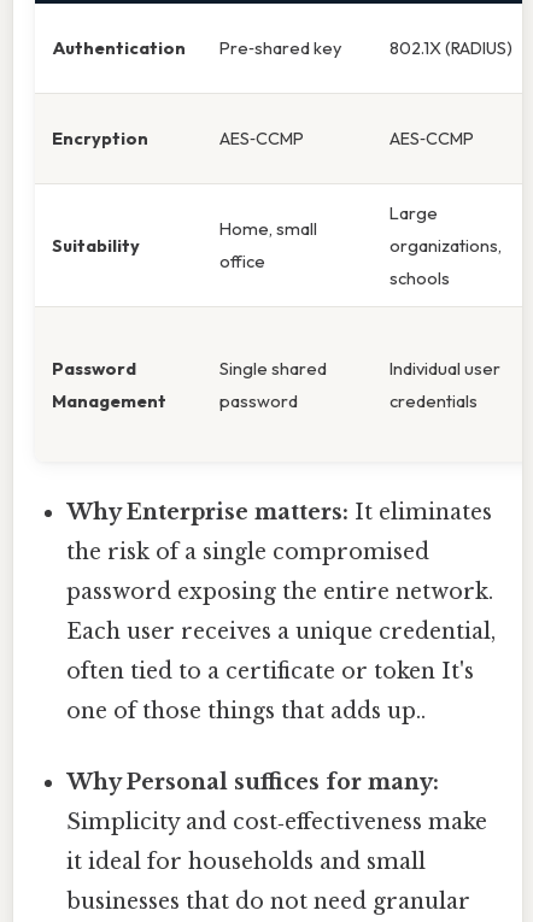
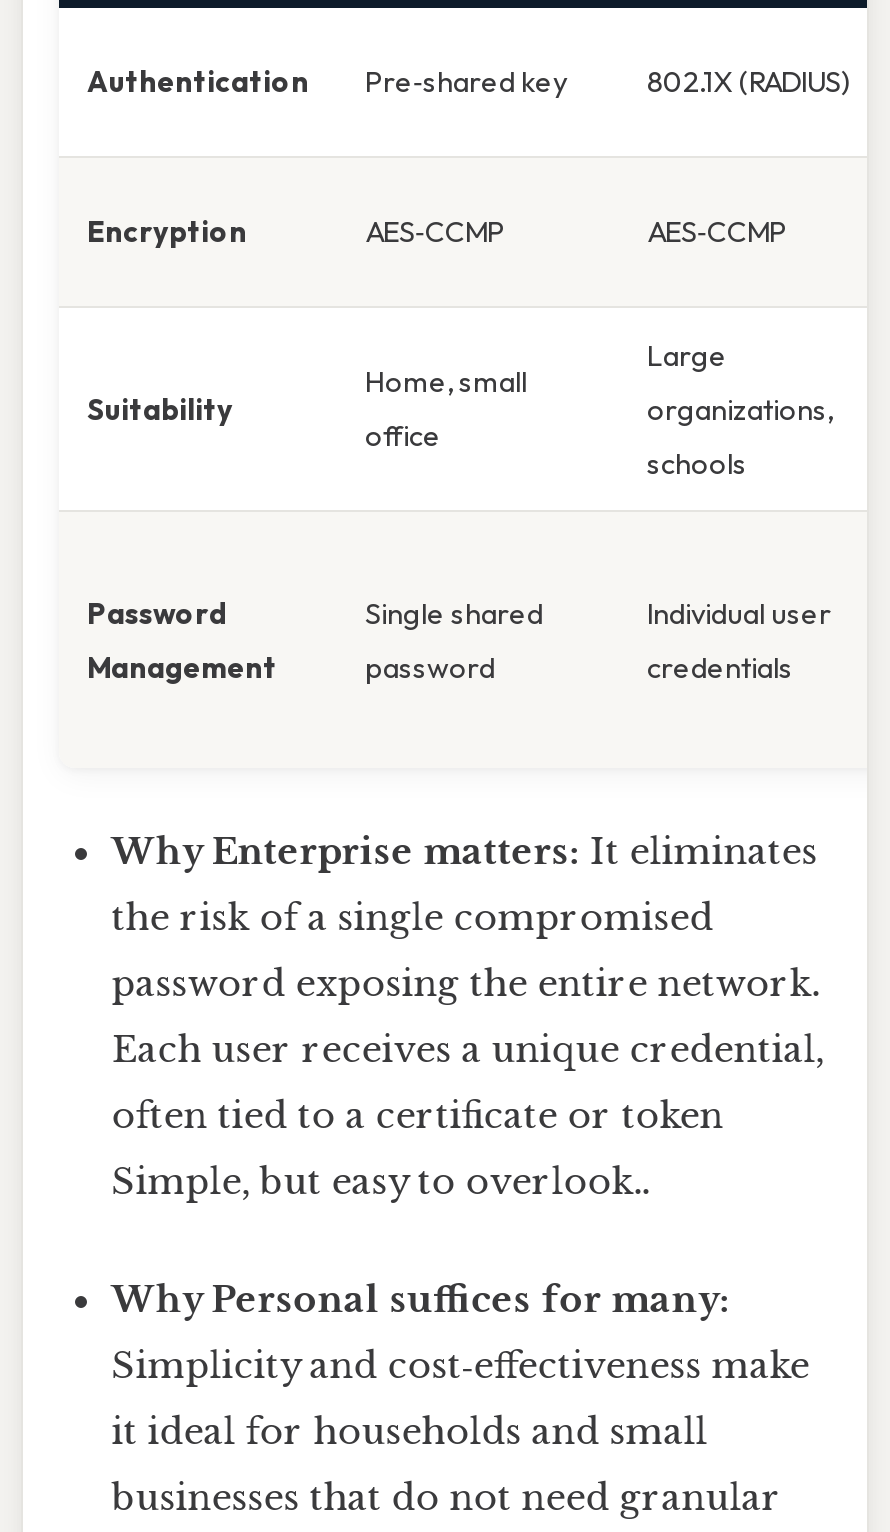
[67,658,474,685] often tied to a certificate or token It's -> [111,1094,723,1138] often tied to a certificate or token
[67,698,426,724] one of those things that adds up.. -> [111,1160,649,1204] Simple, but easy to overlook..

